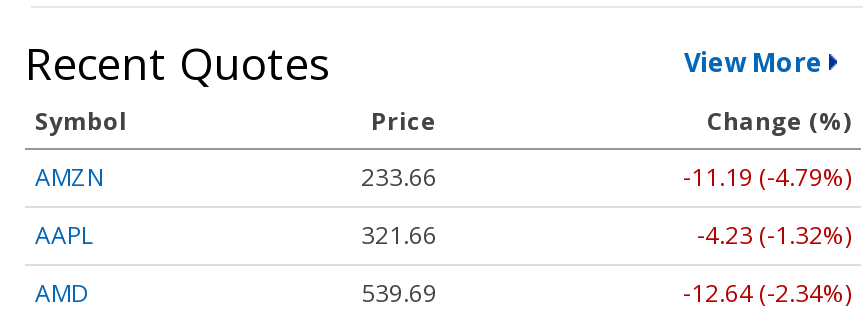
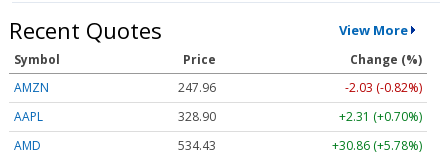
[361,159,437,193] 233.66 -> [178,78,216,95] 247.96
[683,159,851,193] -11.19 (-4.79%) -> [345,78,422,95] -2.03 (-0.82%)
[361,217,437,251] 321.66 -> [178,107,216,124] 328.90
[697,217,851,251] -4.23 (-1.32%) -> [339,107,422,124] +2.31 (+0.70%)
[361,275,437,309] 539.69 -> [178,136,216,153] 534.43
[683,275,851,309] -12.64 (-2.34%) -> [332,136,422,153] +30.86 (+5.78%)

